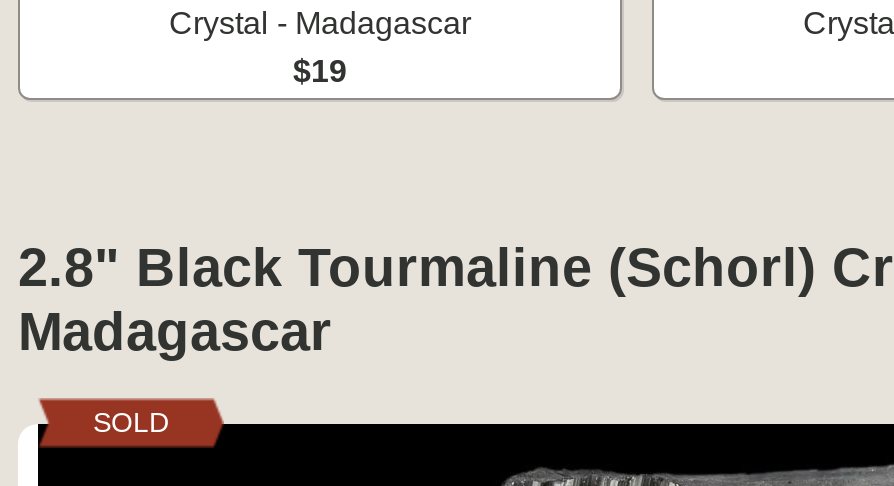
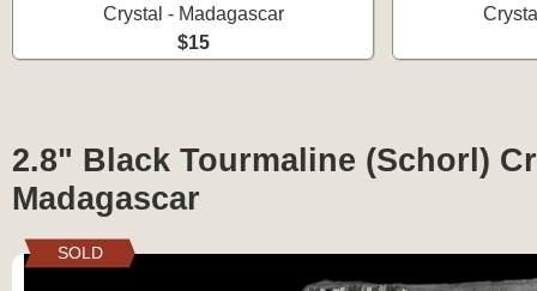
[293,54,347,88] $19 -> [177,32,209,53] $15

